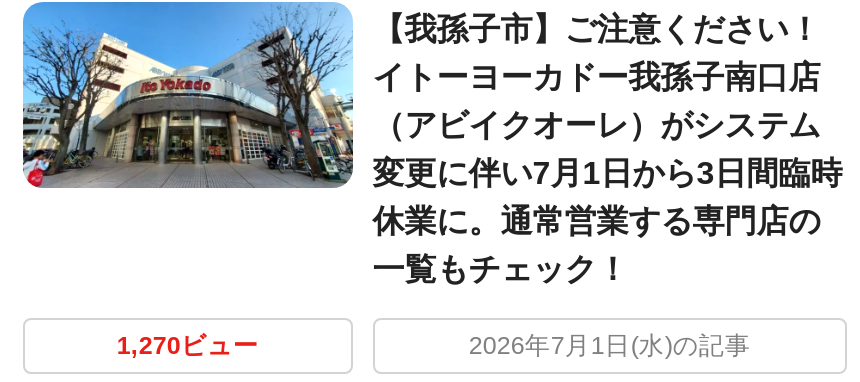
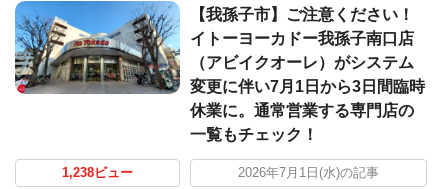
[117,333,259,361] 1,270ビュー -> [62,166,133,180] 1,238ビュー

